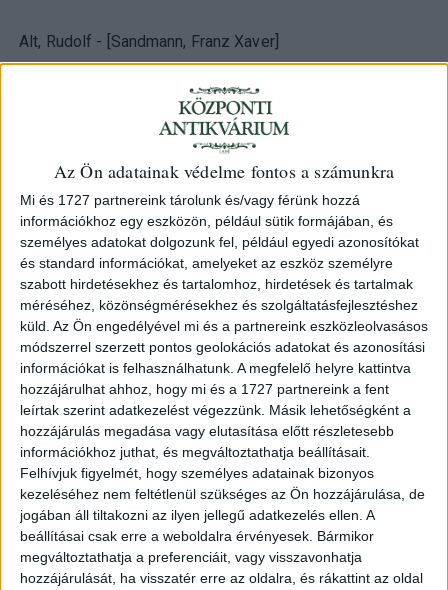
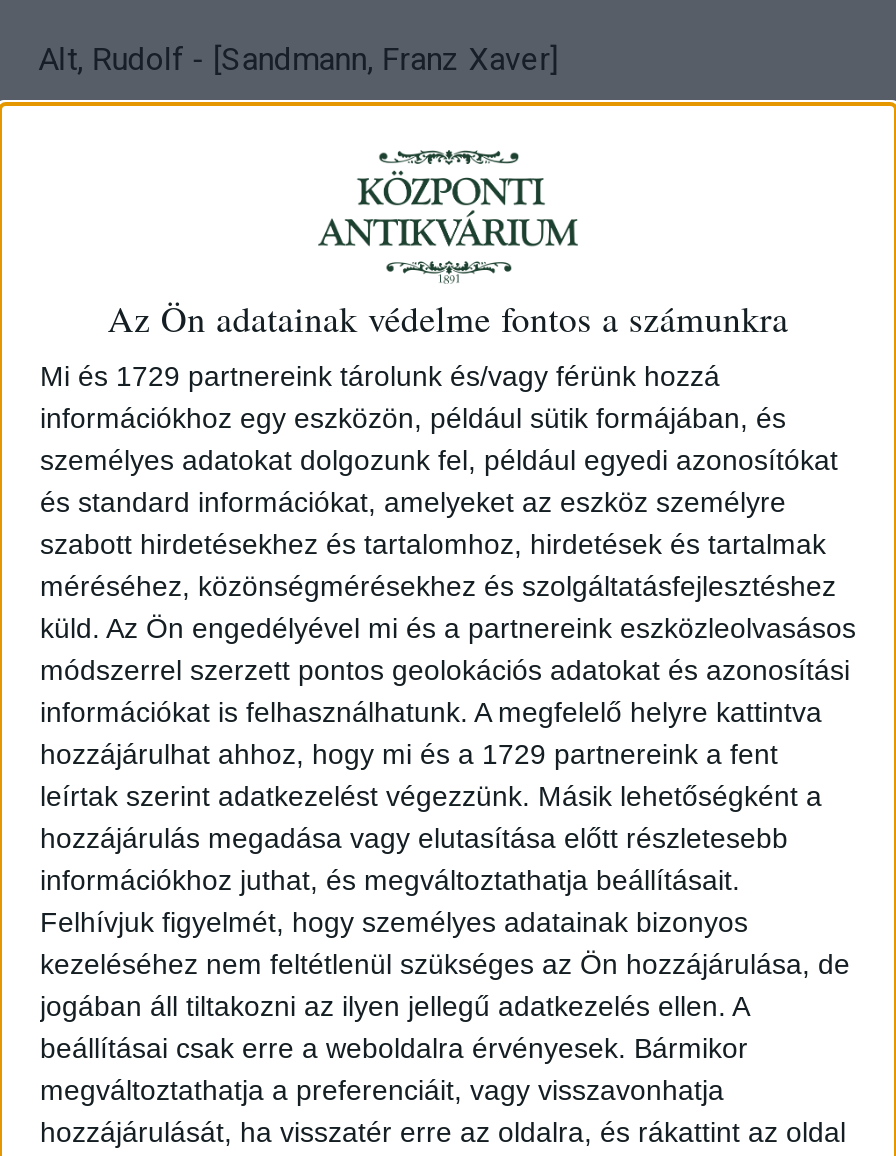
[20,192,360,208] Mi és 1727 partnereink tárolunk és/vagy férünk hozzá -> [40,361,720,393] Mi és 1729 partnereink tárolunk és/vagy férünk hozzá
[20,381,389,397] hozzájárulhat ahhoz, hogy mi és a 1727 partnereink a fent -> [40,739,778,771] hozzájárulhat ahhoz, hogy mi és a 1729 partnereink a fent

